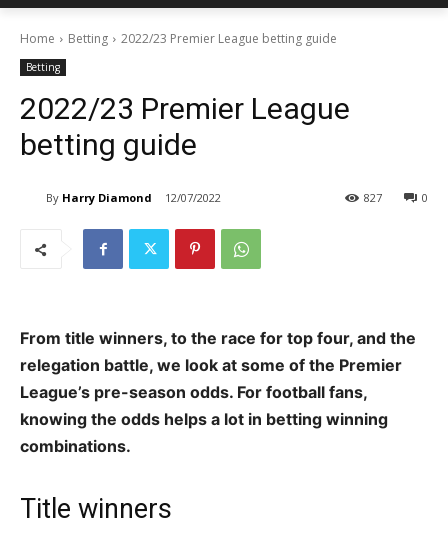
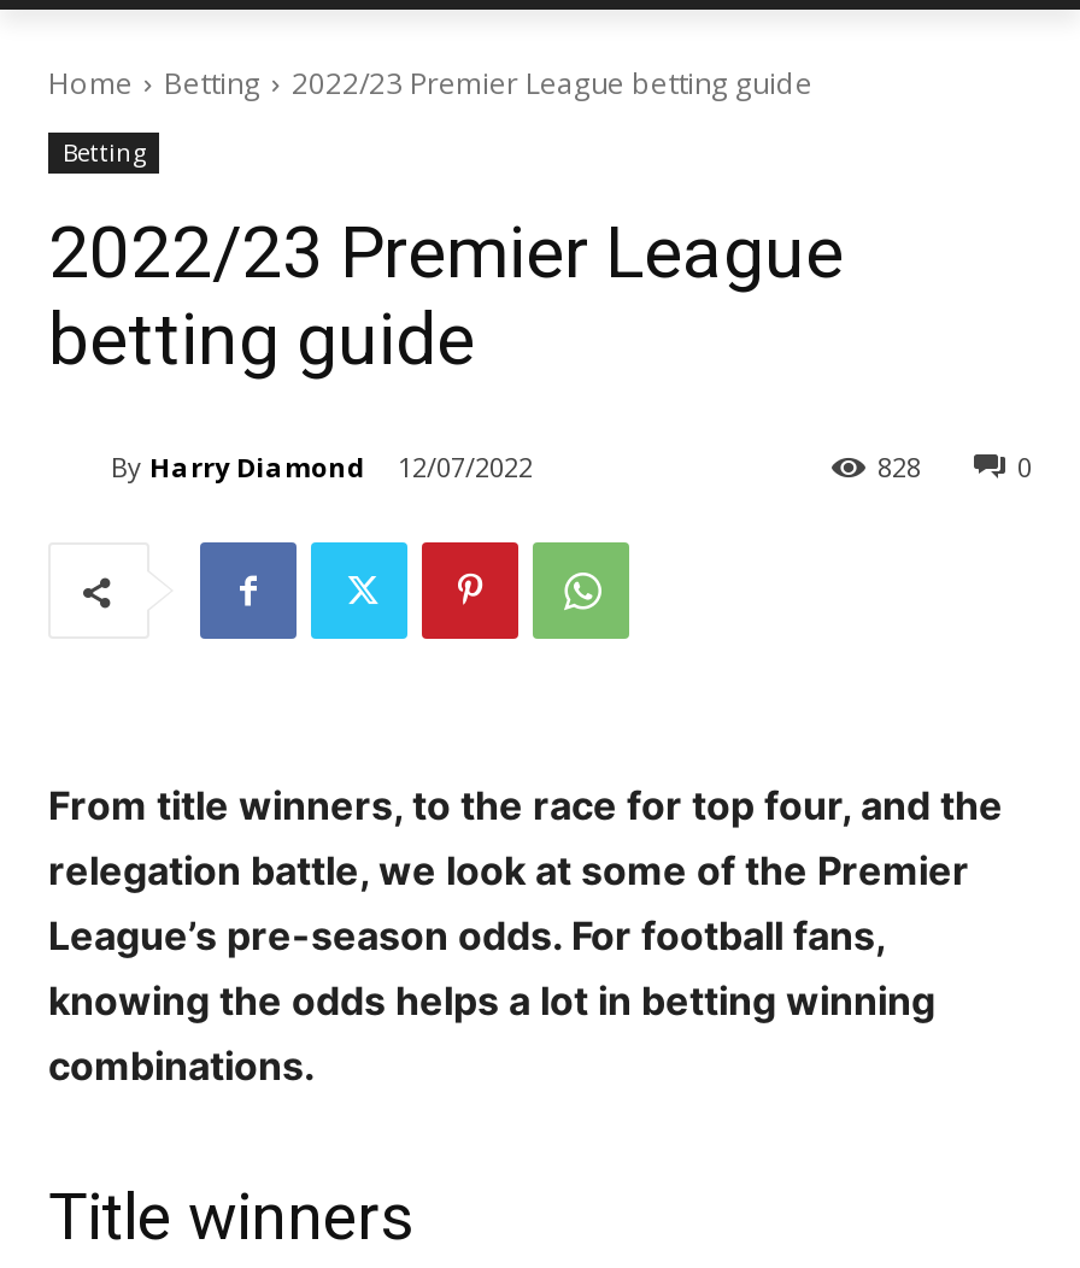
[364,190,382,205] 827 -> [877,449,921,485] 828

